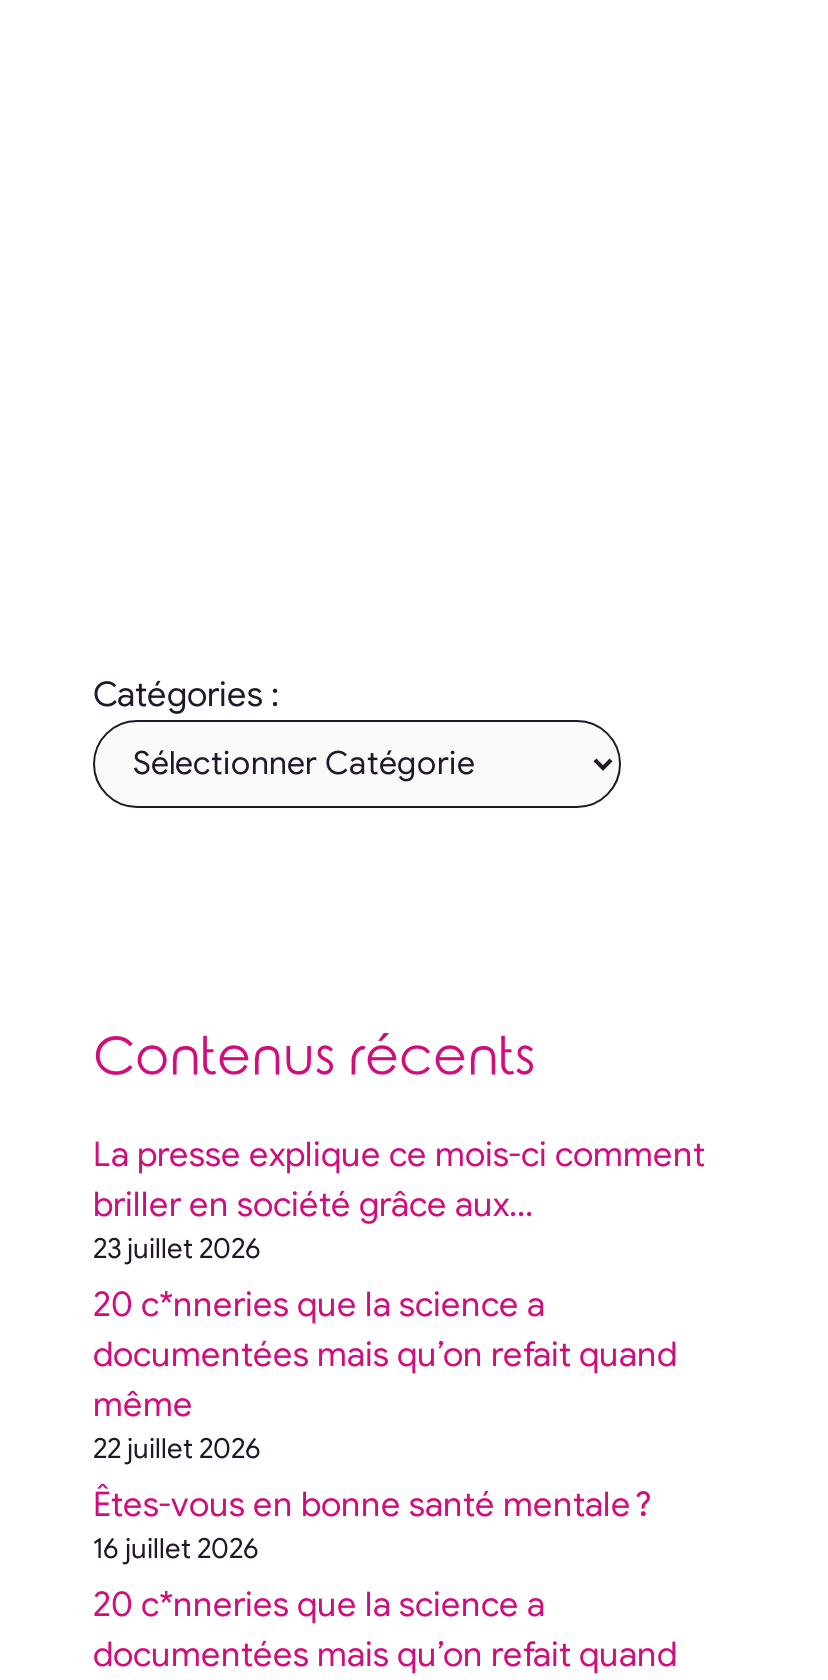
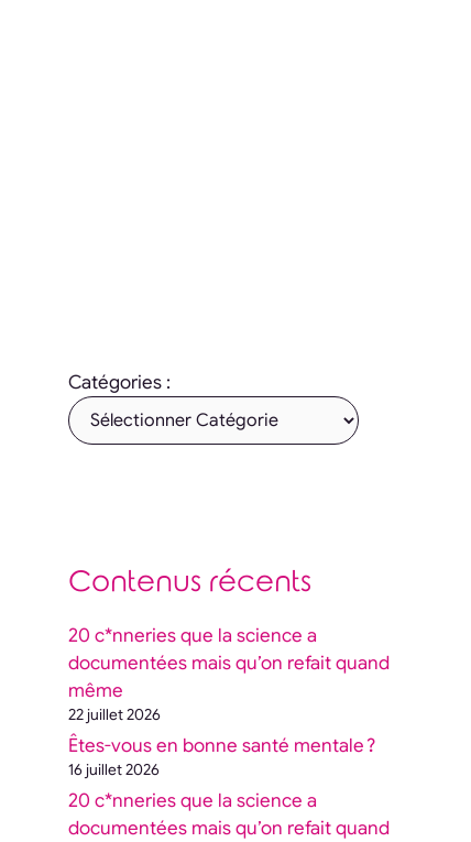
[93,1134,705,1266] La presse explique ce mois-ci comment | briller en société grâce aux… | 23 juillet 2026 -> none

